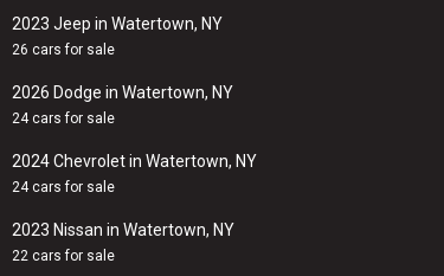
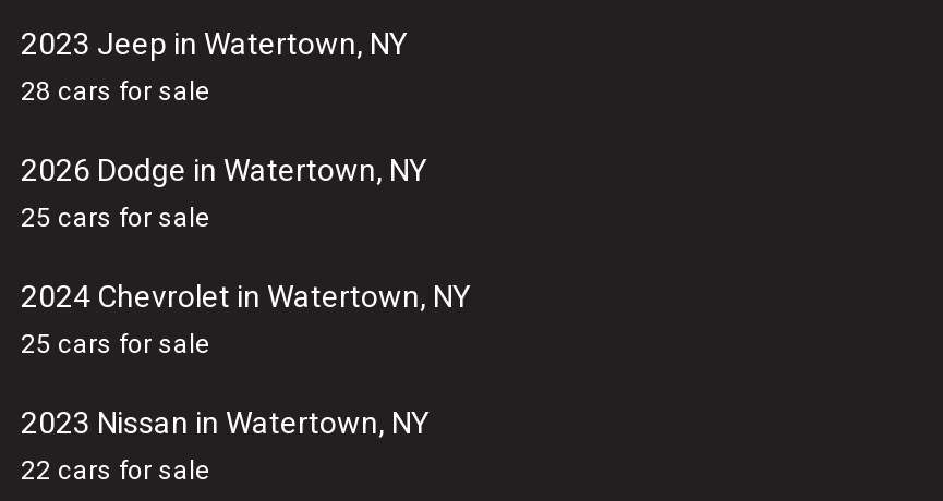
[12,41,115,58] 26 cars for sale -> [21,76,210,107] 28 cars for sale
[12,110,115,127] 24 cars for sale -> [21,203,210,233] 25 cars for sale
[12,179,115,195] 24 cars for sale -> [21,329,210,359] 25 cars for sale

